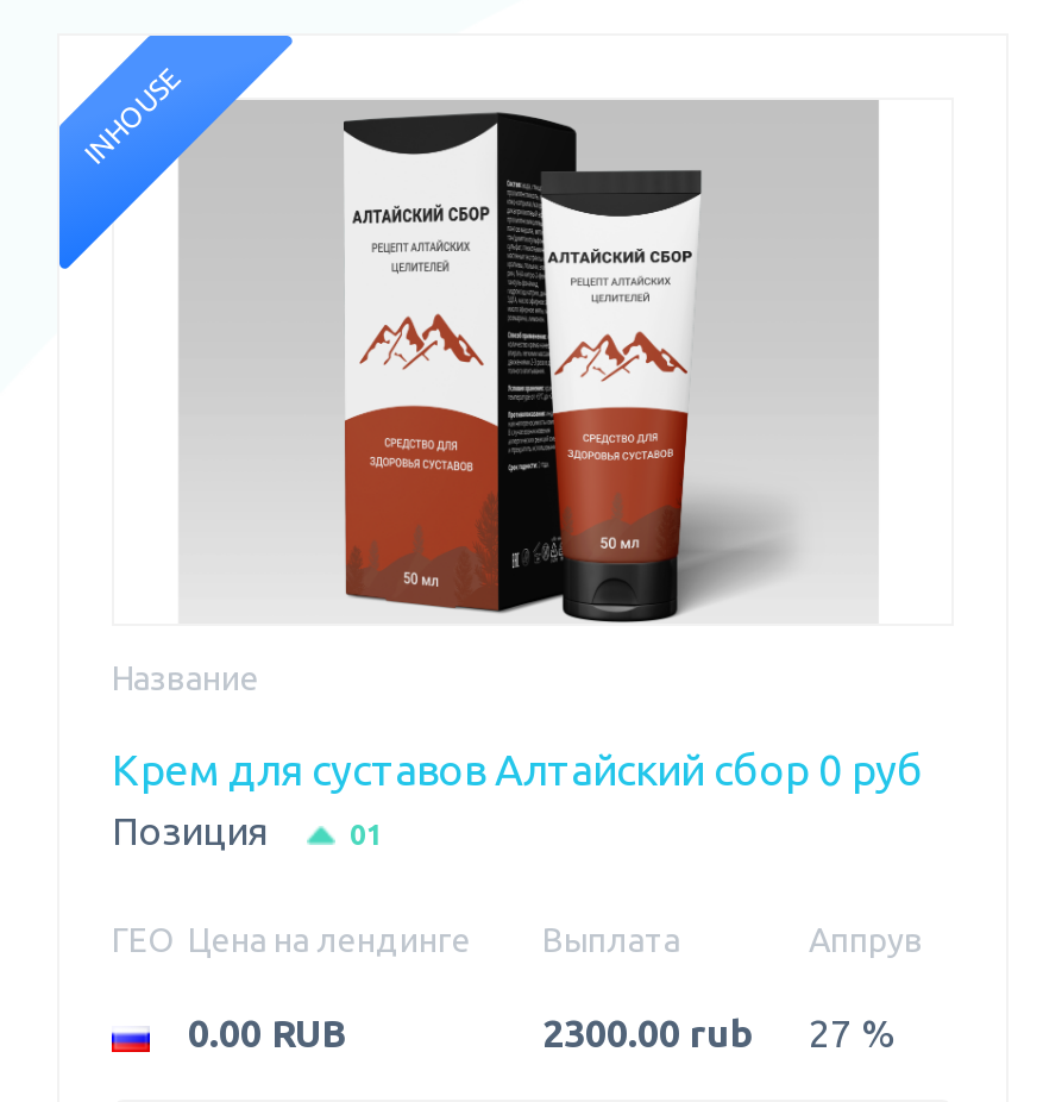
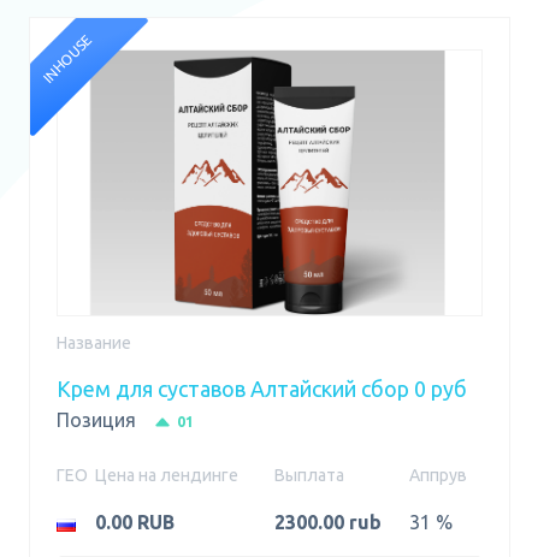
[542,1013,894,1055] 2300.00 rub 27 % -> [274,512,453,533] 2300.00 rub 31 %

